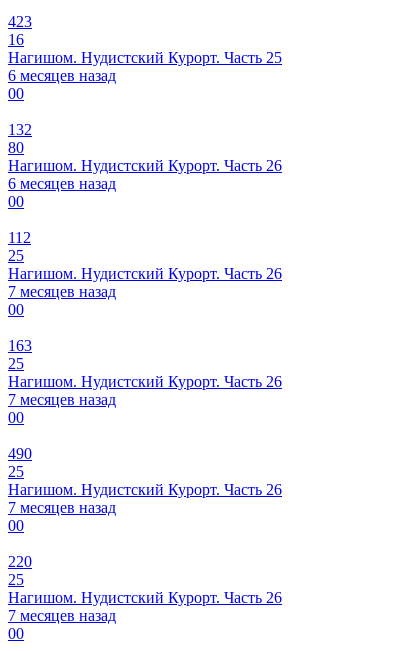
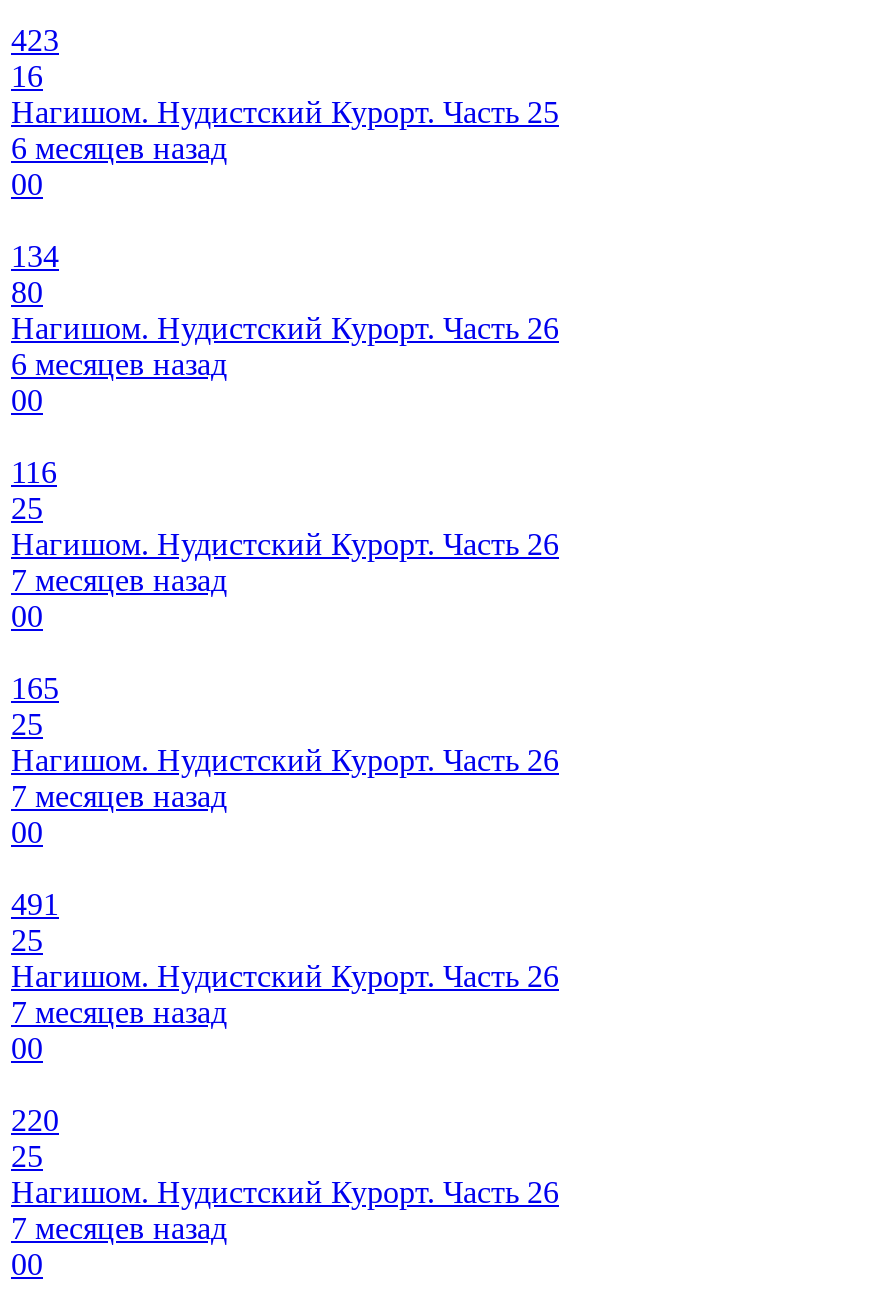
[8,121,32,138] 132 -> [11,239,59,273] 134
[8,229,31,246] 112 -> [11,455,57,489] 116
[8,337,32,354] 163 -> [11,671,59,705] 165
[8,445,32,462] 490 -> [11,887,59,921] 491

